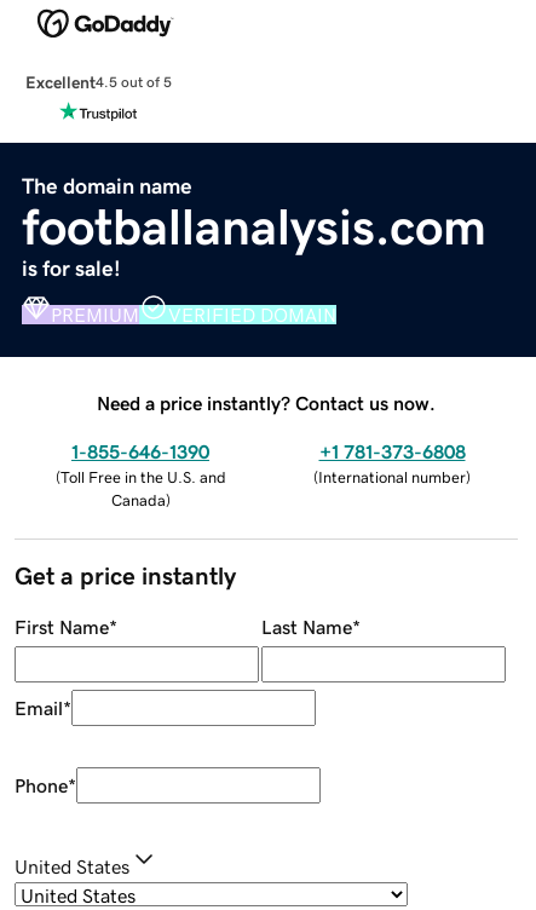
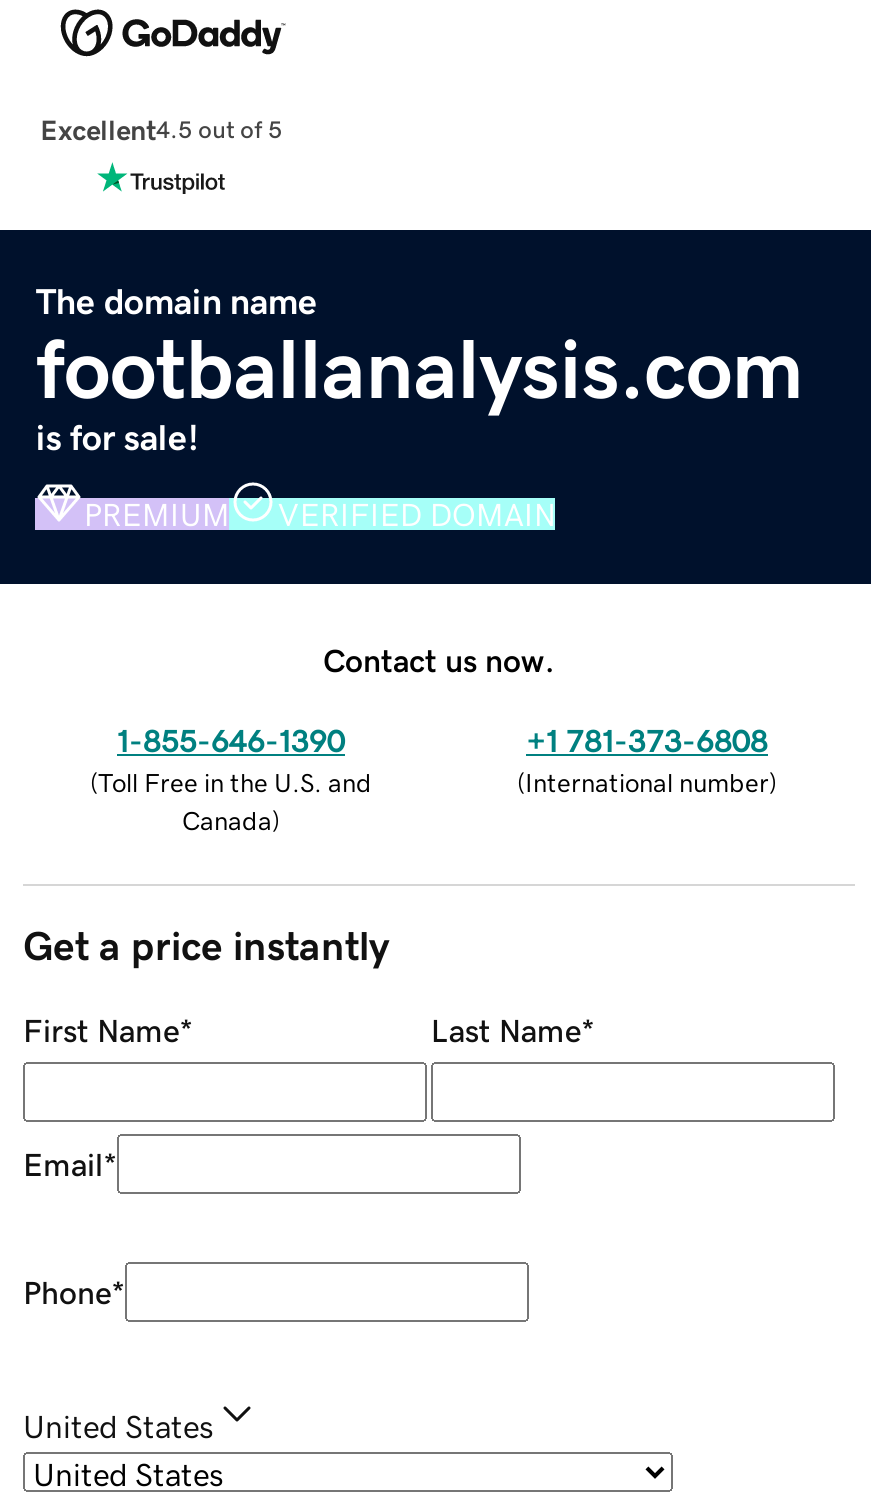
[97,393,436,412] Need a price instantly? Contact us now. -> [323,643,555,675] Contact us now.

